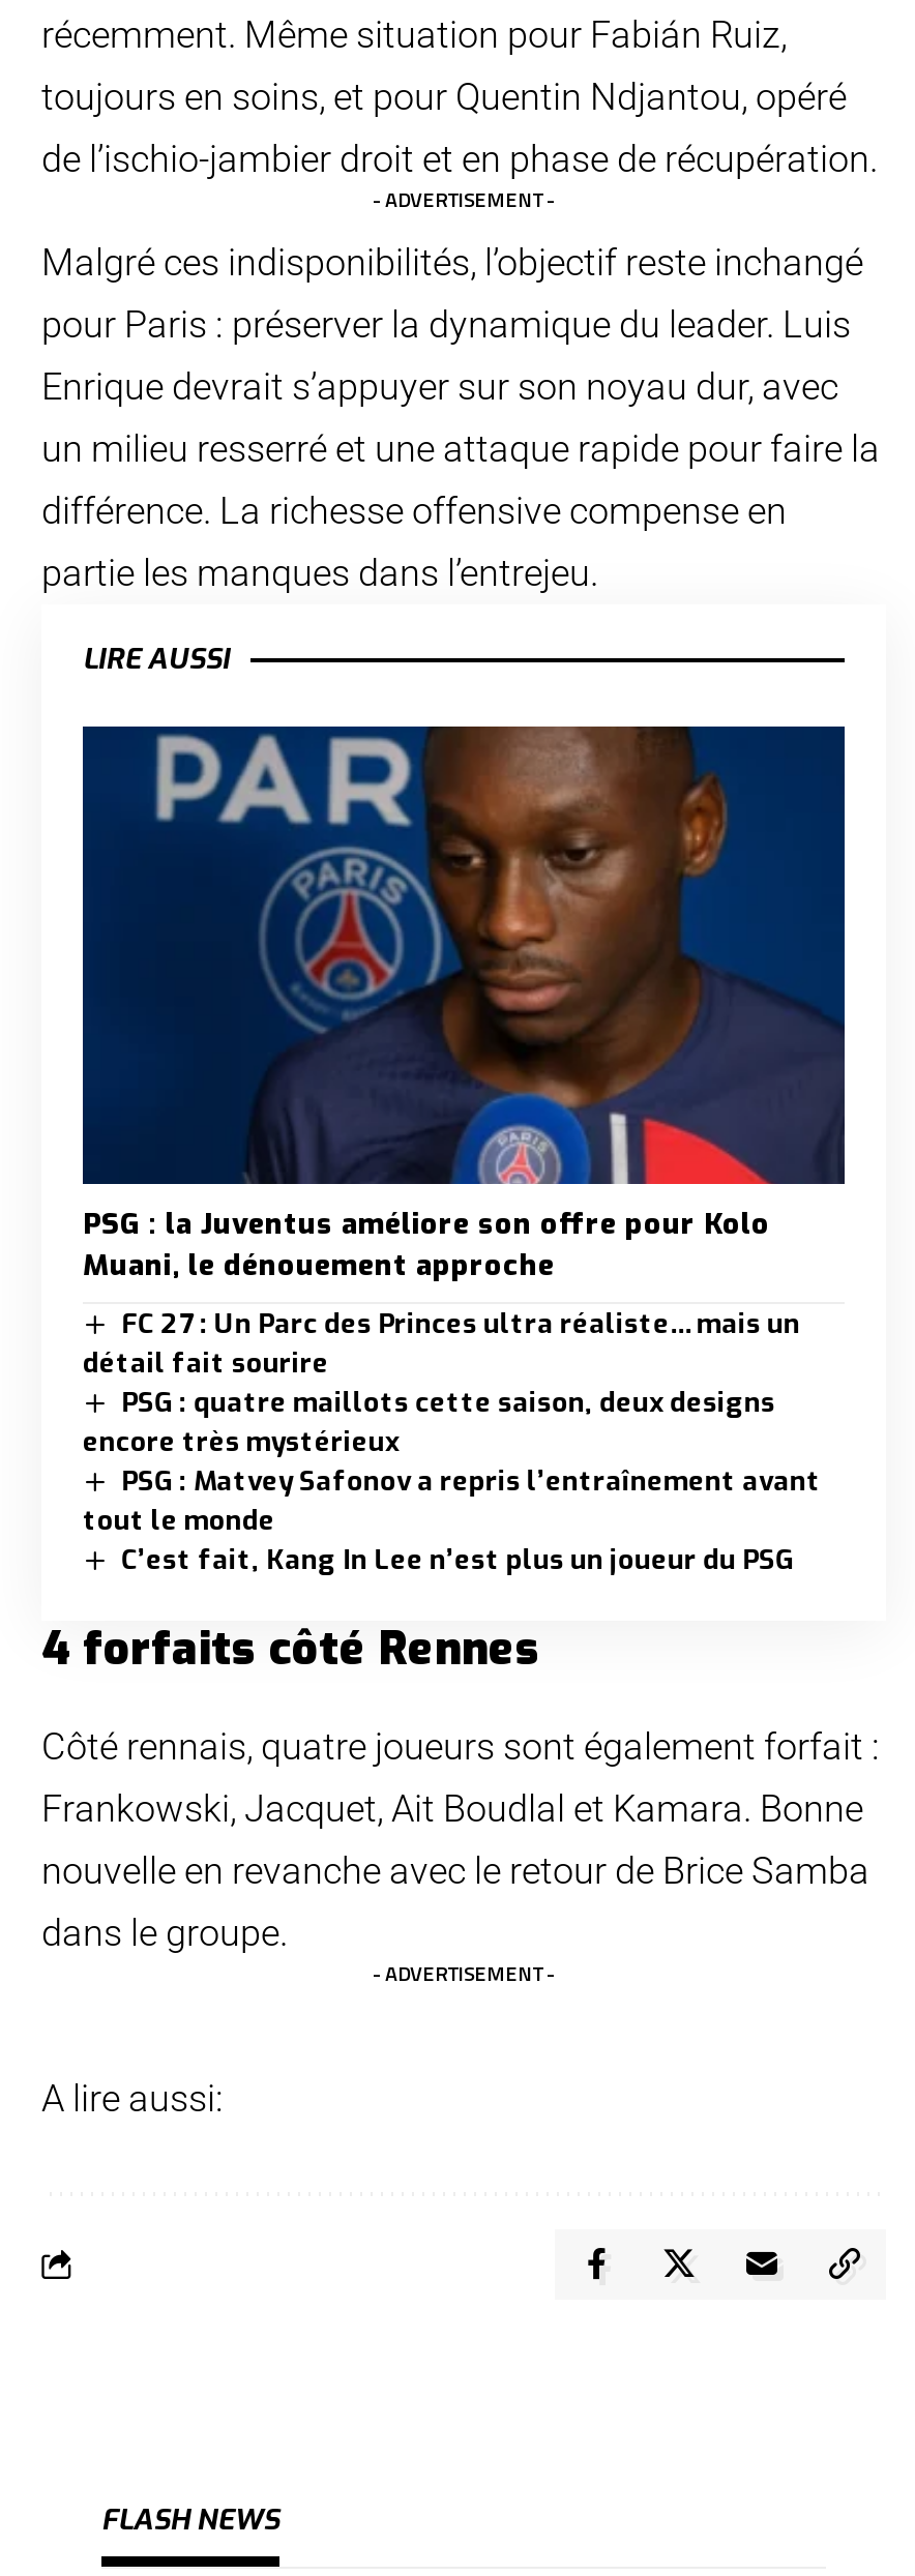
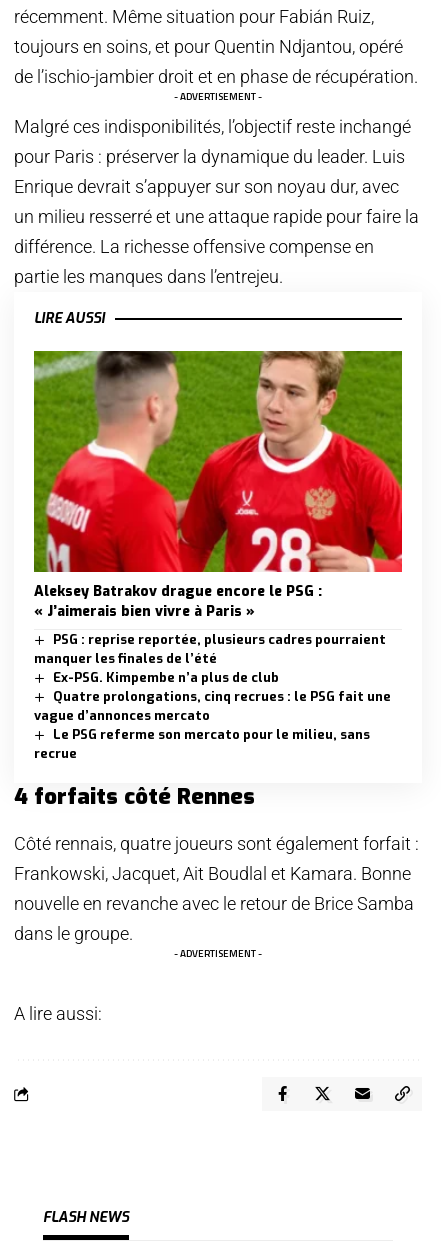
[81,724,847,1285] [image] | PSG : la Juventus améliore son offre pour Kolo | Muani, le dénouement approche -> [33,350,403,621] [image] | Aleksey Batrakov drague encore le PSG : | « J’aimerais bien vivre à Paris »
[83,1305,821,1577] FC 27 : Un Parc des Princes ultra réaliste… mais un | détail fait sourire | PSG : quatre maillots cette saison, deux designs | encore très mystérieux | PSG : Matvey Safonov a repris l’entraînement avant | tout le monde | C’est fait, Kang In Lee n’est plus un joueur du PSG -> [34,631,391,762] PSG : reprise reportée, plusieurs cadres pourraient | manquer les finales de l’été | Ex-PSG. Kimpembe n’a plus de club | Quatre prolongations, cinq recrues : le PSG fait une | vague d’annonces mercato | Le PSG referme son mercato pour le milieu, sans | recrue

